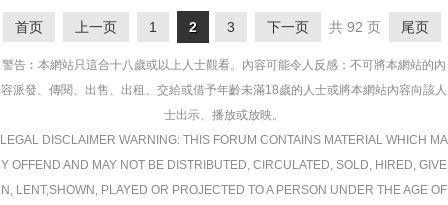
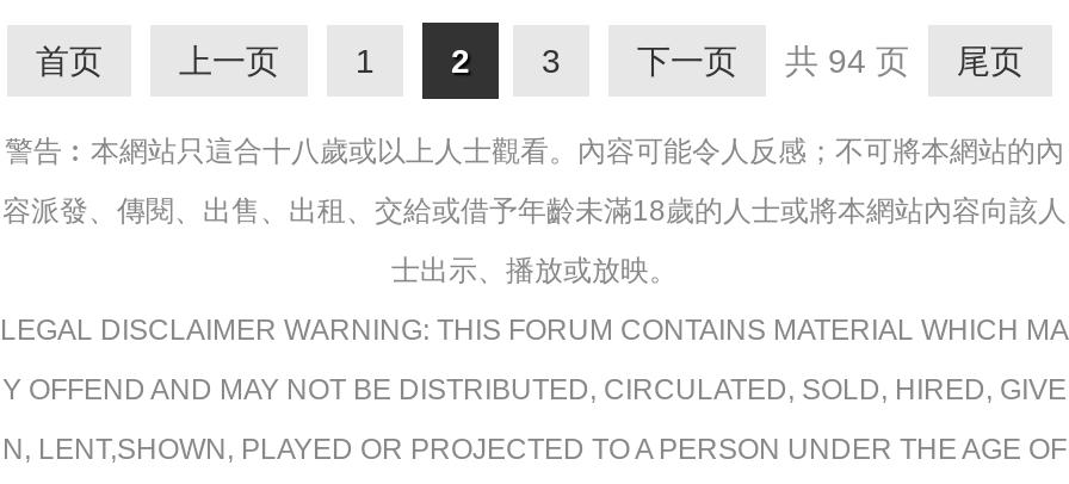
[15,19,429,35] 首页 上一页 1 2 3 下一页 共 92 页 尾页 -> [36,42,1024,80] 首页 上一页 1 2 3 下一页 共 94 页 尾页

